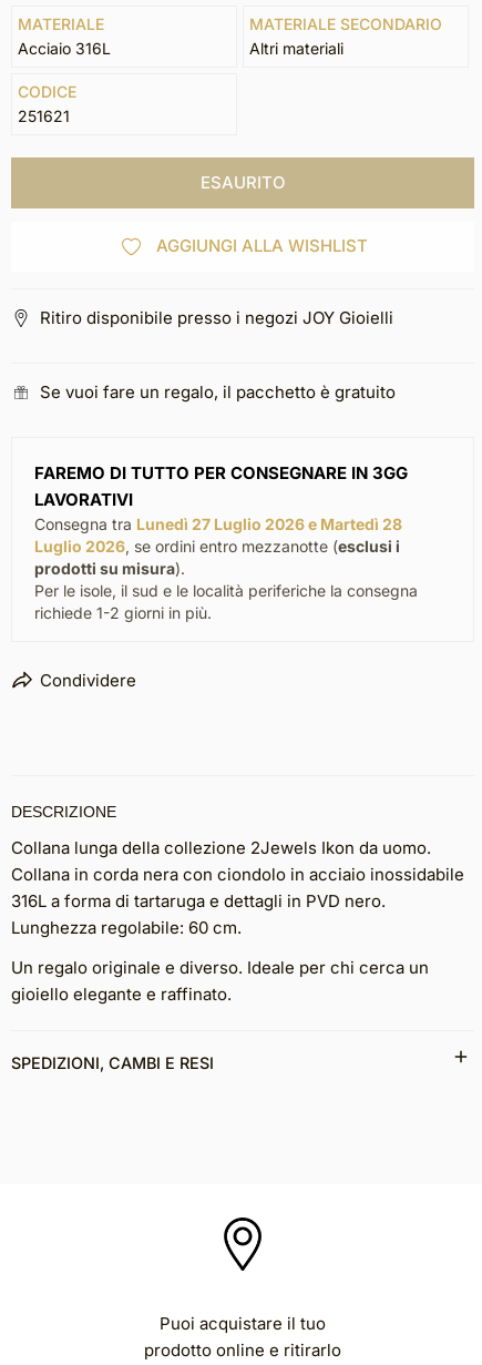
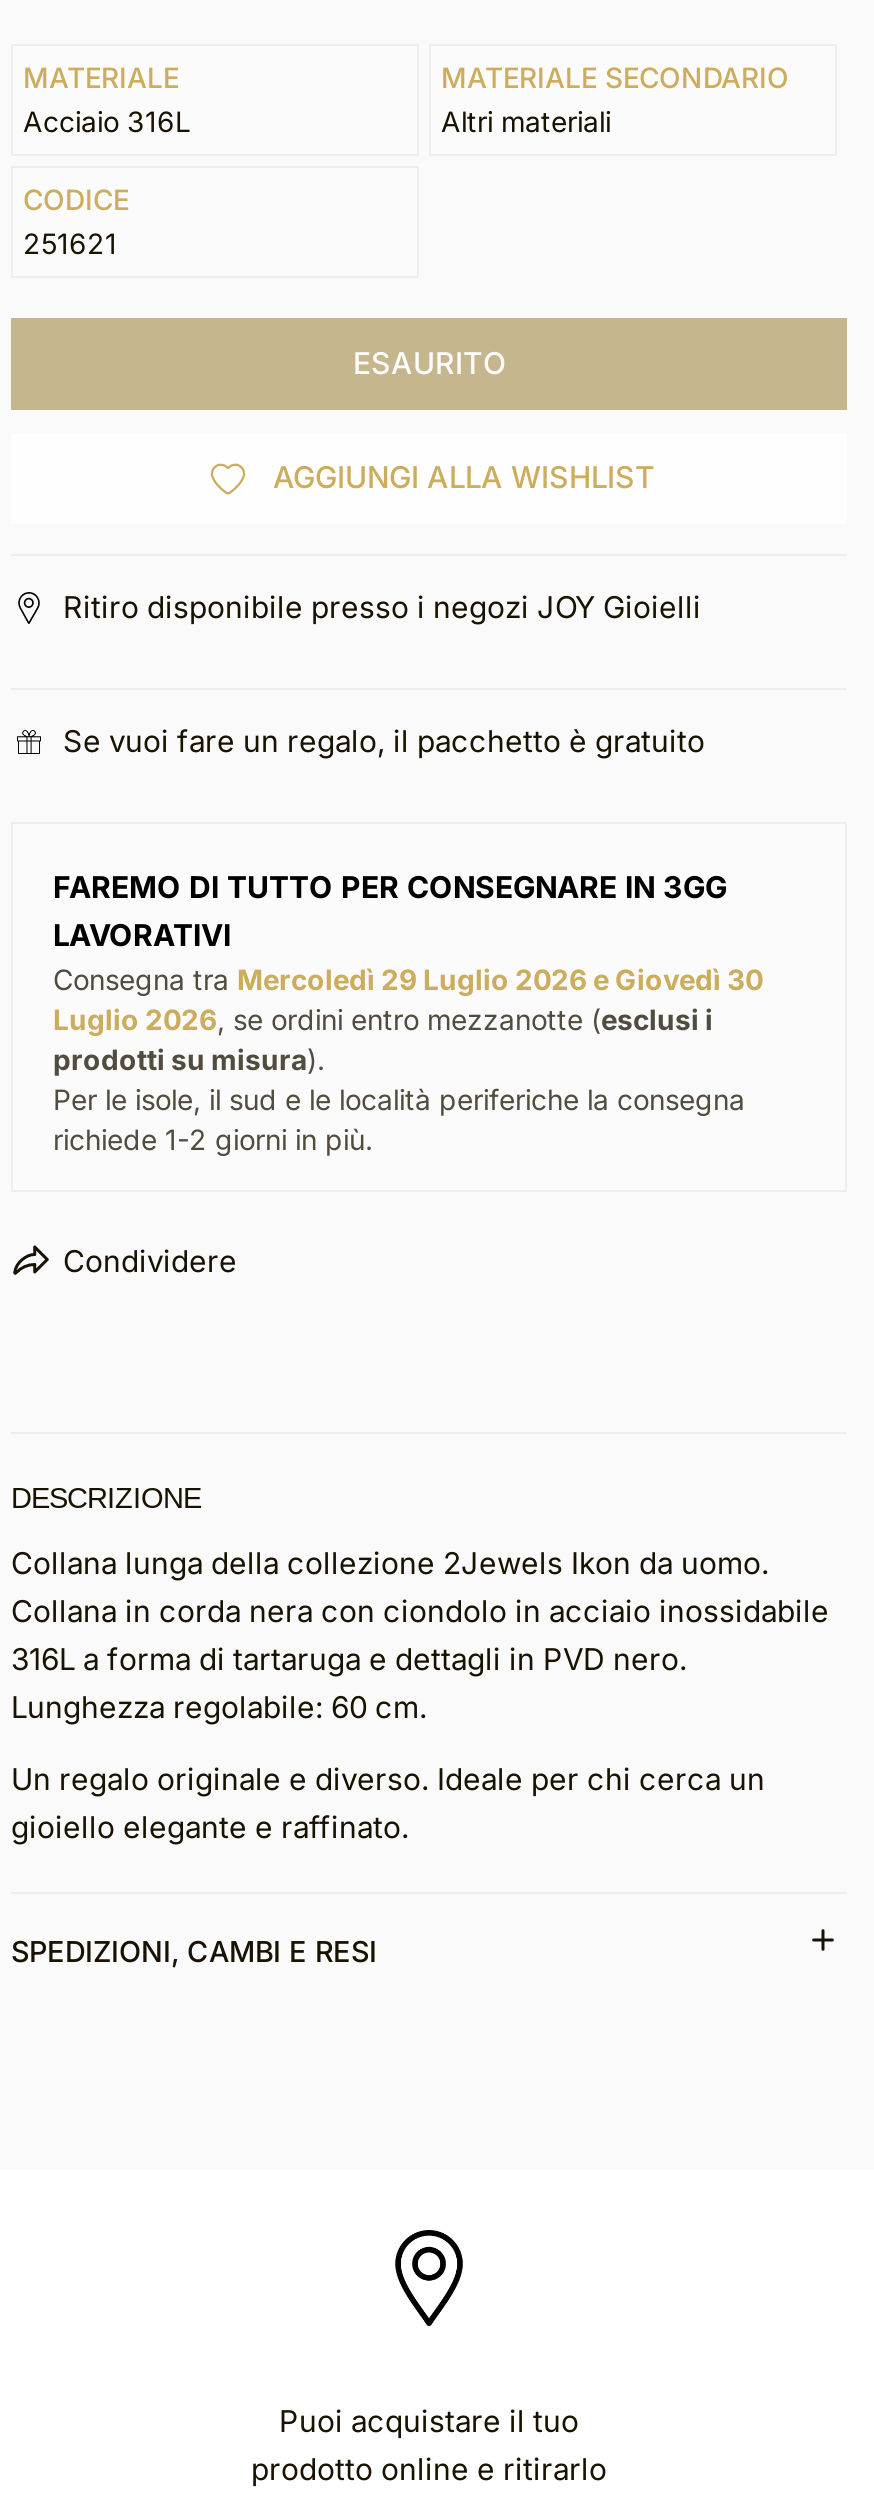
[34,514,402,533] Consegna tra Lunedì 27 Luglio 2026 e Martedì 28 -> [53,962,763,996] Consegna tra Mercoledì 29 Luglio 2026 e Giovedì 30

